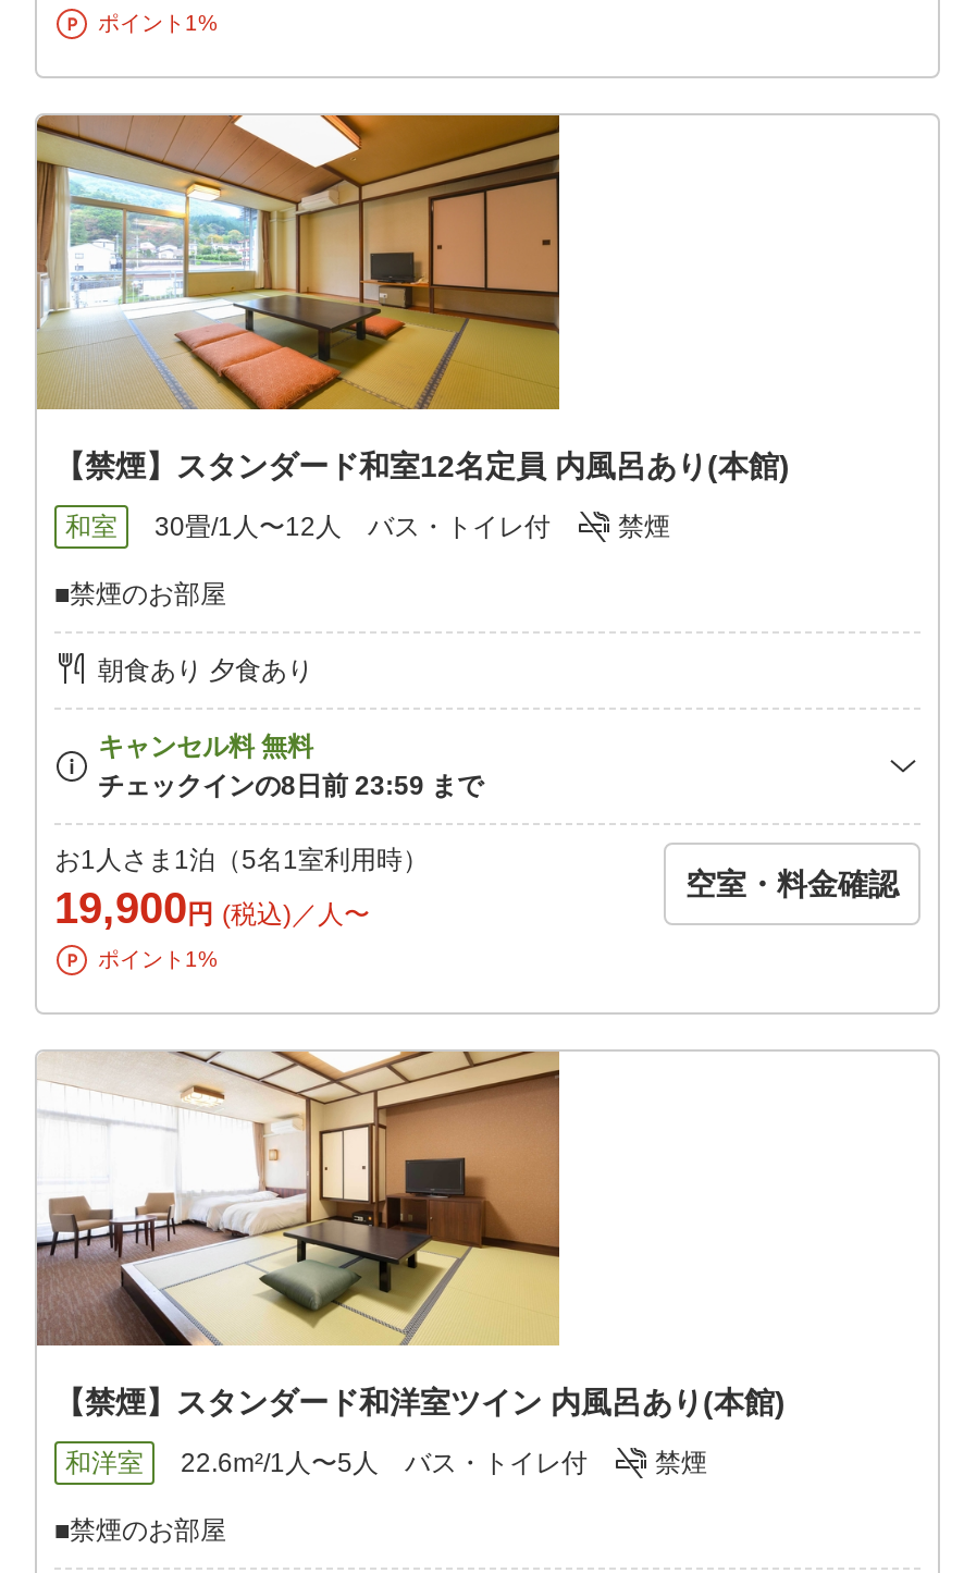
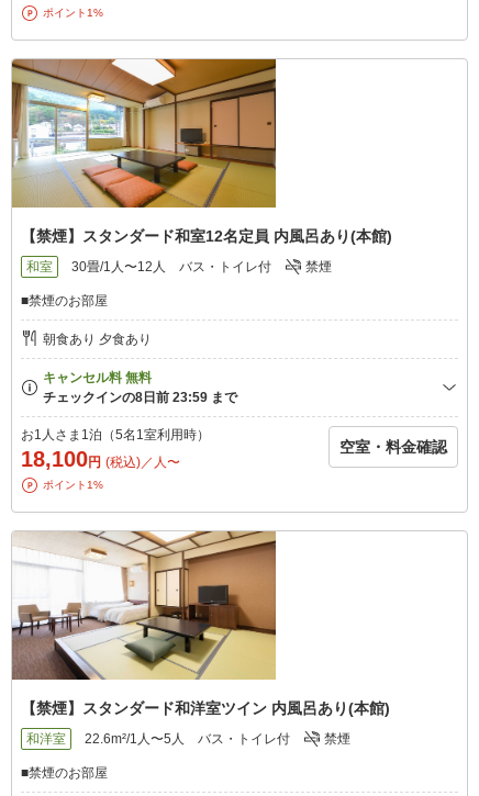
[54,884,370,932] 19,900円 (税込)／人〜 -> [21,447,180,471] 18,100円 (税込)／人〜

